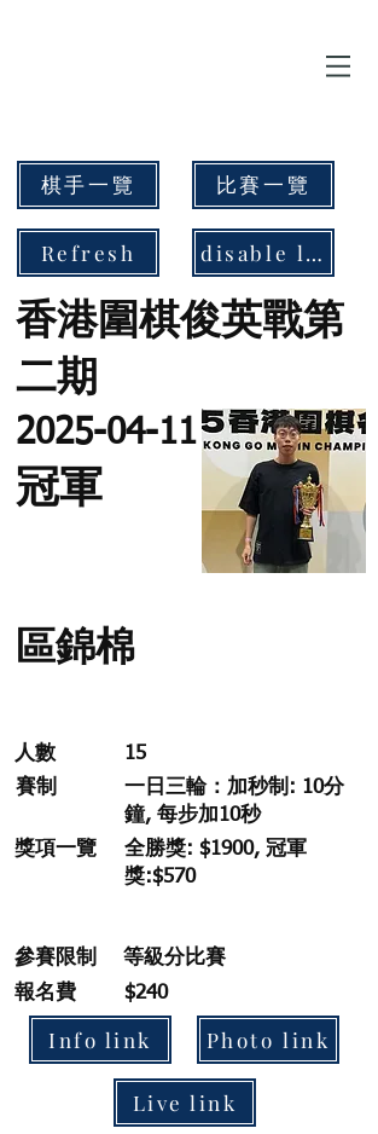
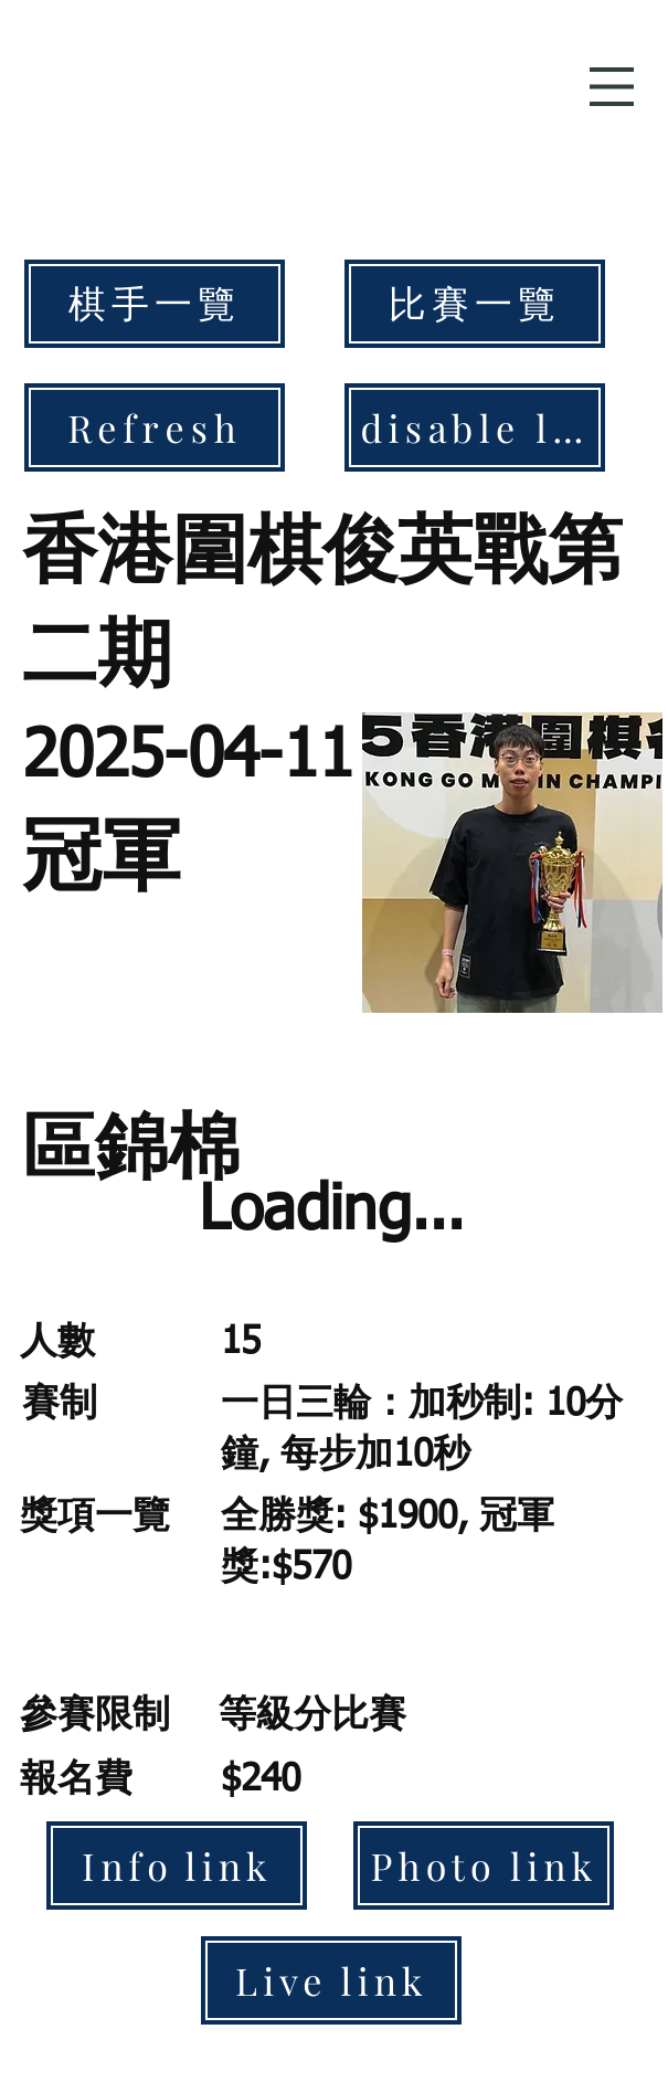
none -> [199,1181,464,1243] Loading...

